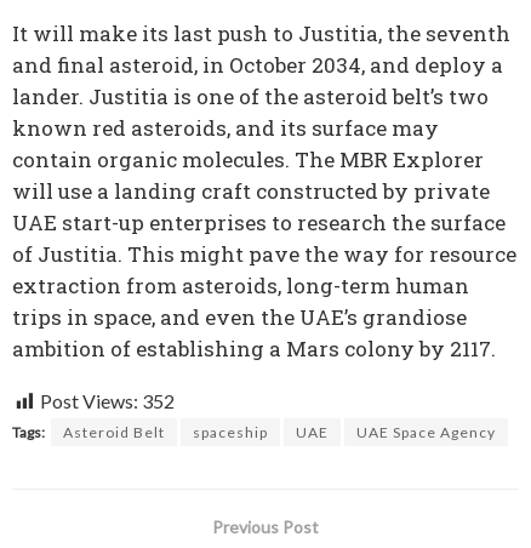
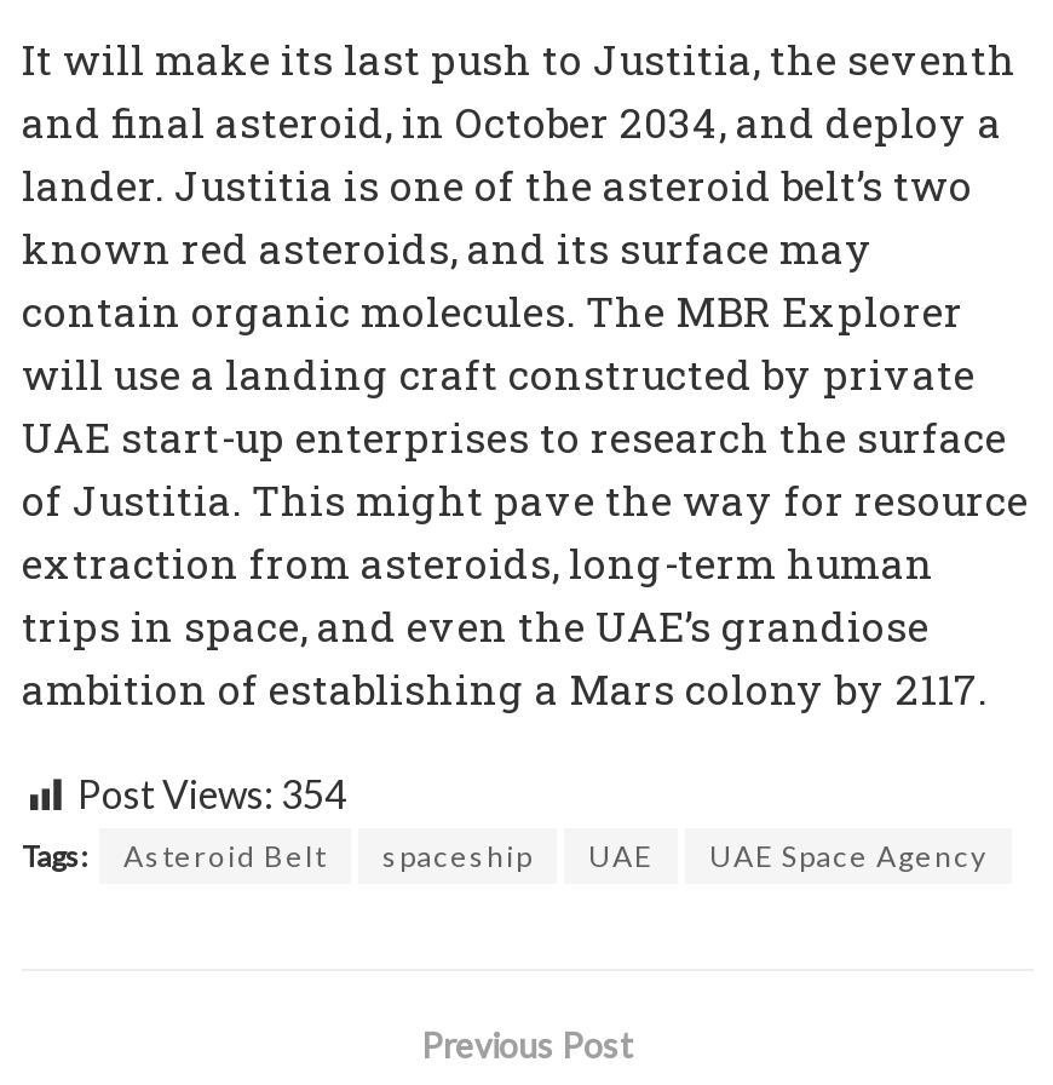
[40,389,175,412] Post Views: 352 -> [77,770,346,816] Post Views: 354

